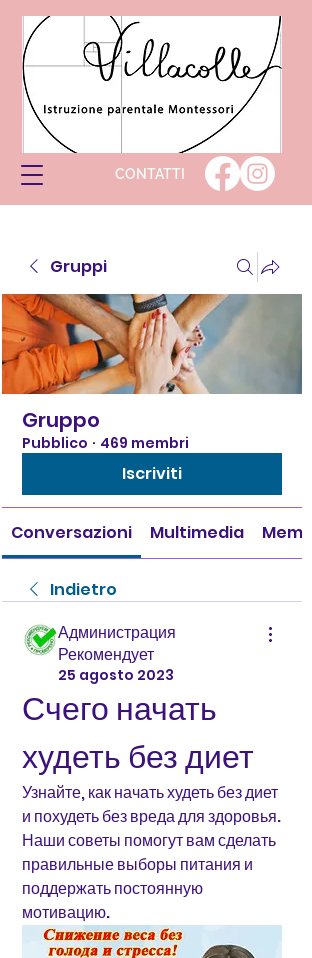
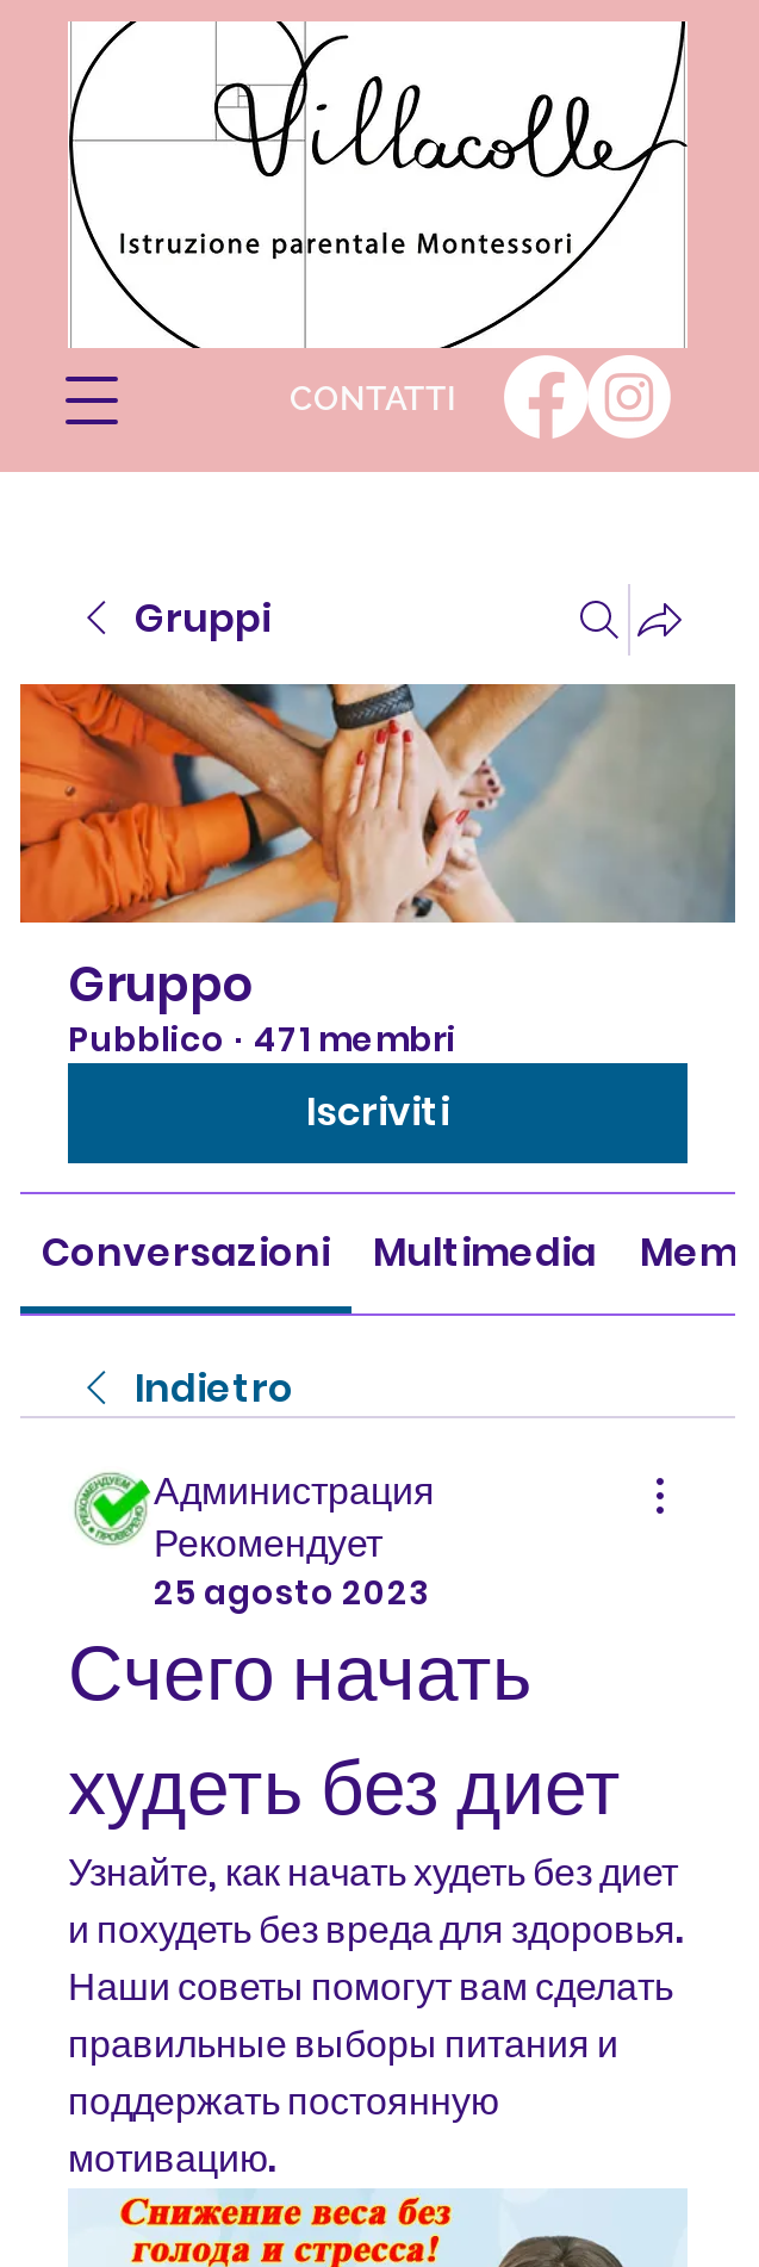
[22,433,189,453] Pubblico · 469 membri -> [68,1016,456,1063] Pubblico · 471 membri

